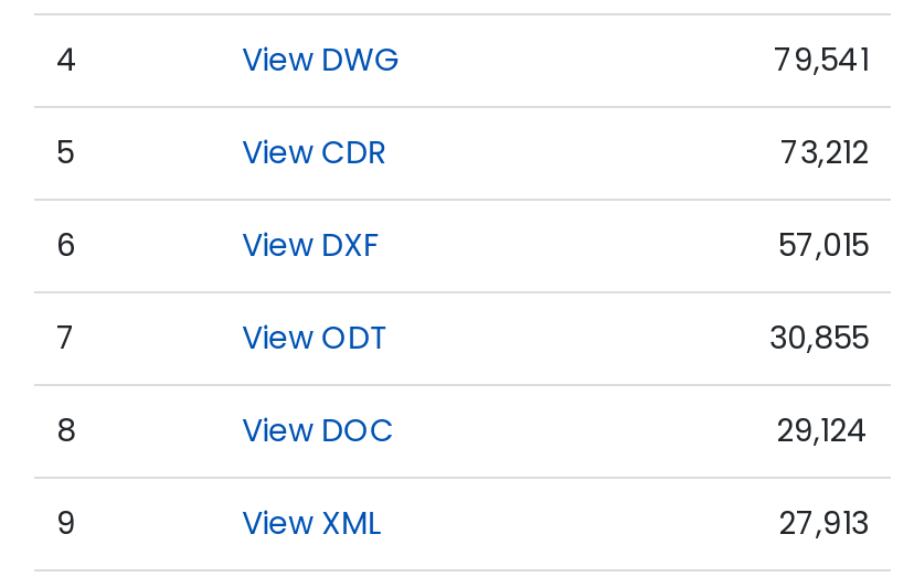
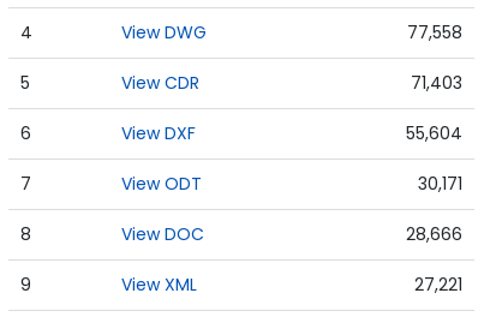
[774,38,869,82] 79,541 -> [407,20,462,44] 77,558
[780,130,869,174] 73,212 -> [411,71,462,95] 71,403
[778,223,869,267] 57,015 -> [406,121,462,145] 55,604
[769,316,869,360] 30,855 -> [418,172,462,196] 30,171
[776,408,869,452] 29,124 -> [406,222,462,246] 28,666
[778,501,869,545] 27,913 -> [414,273,462,297] 27,221

